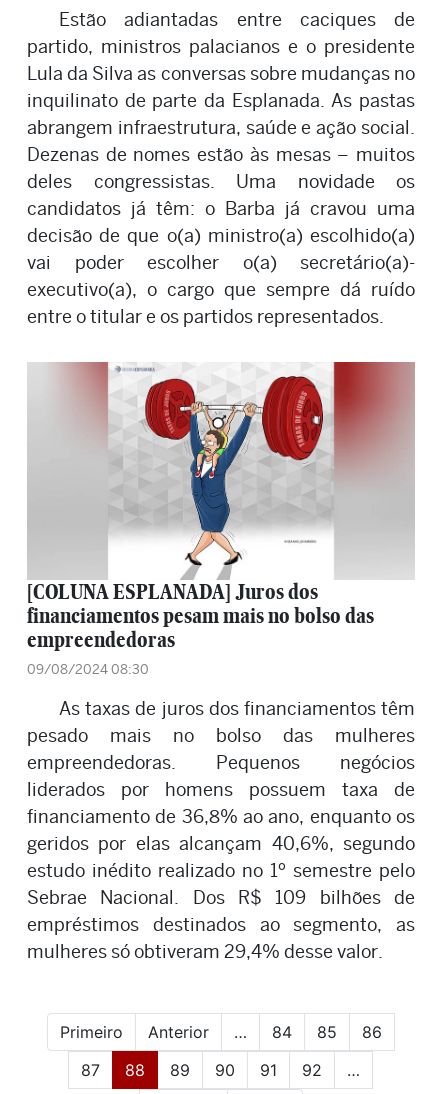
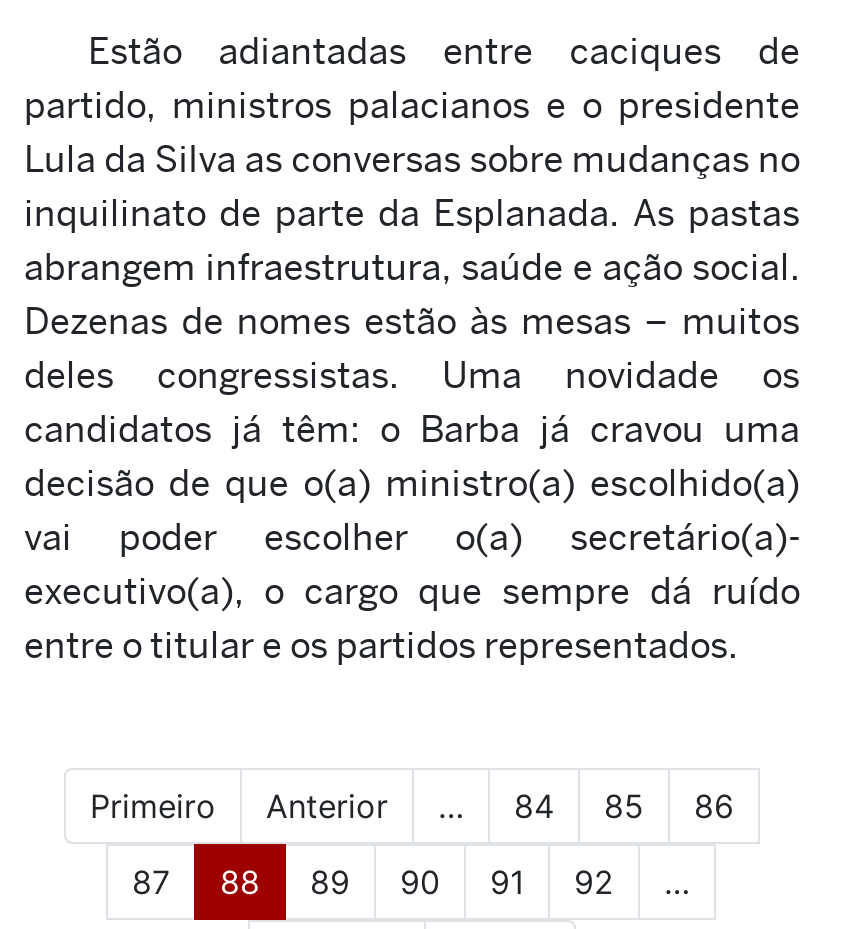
[27,361,416,962] [image] | [COLUNA ESPLANADA] Juros dos | financiamentos pesam mais no bolso das | empreendedoras | 09/08/2024 08:30 | As taxas de juros dos financiamentos têm | pesado mais no bolso das mulheres | empreendedoras. Pequenos negócios | liderados por homens possuem taxa de | financiamento de 36,8% ao ano, enquanto os | geridos por elas alcançam 40,6%, segundo | estudo inédito realizado no 1º semestre pelo | Sebrae Nacional. Dos R$ 109 bilhões de | empréstimos destinados ao segmento, as | mulheres só obtiveram 29,4% desse valor. -> none

